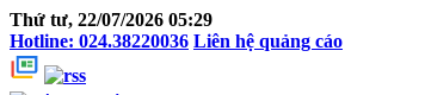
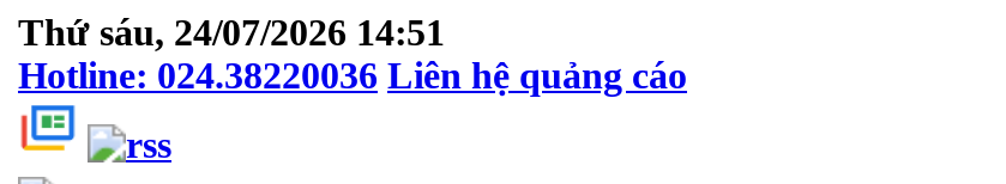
[10,9,213,30] Thứ tư, 22/07/2026 05:29 -> [18,12,445,53] Thứ sáu, 24/07/2026 14:51

